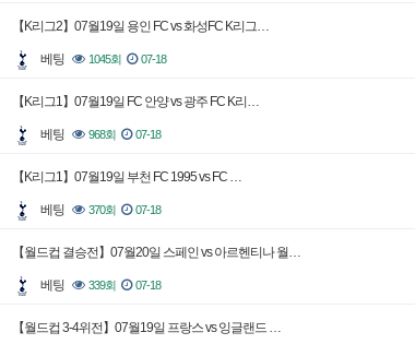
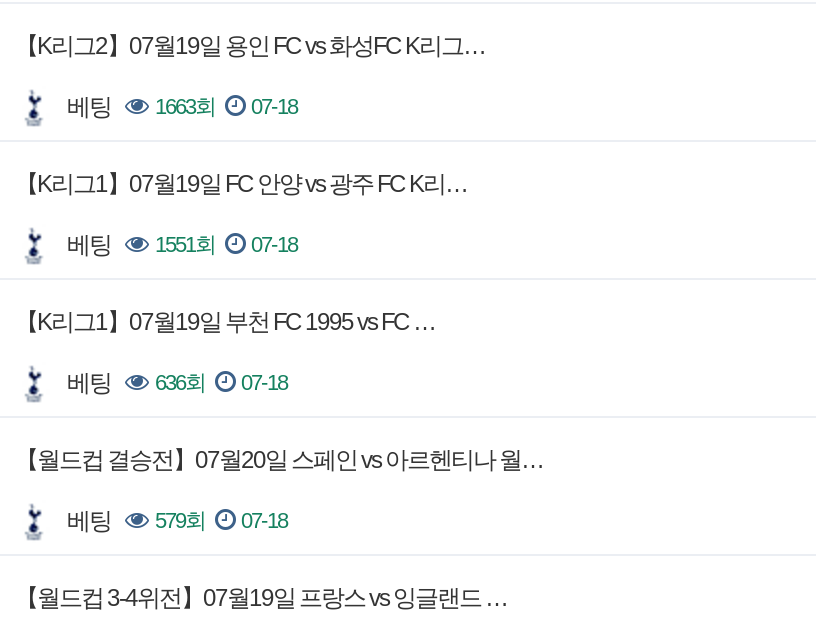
[40,52,166,67] 베팅 1045회 07-18 -> [67,92,297,120] 베팅 1663회 07-18
[40,127,161,142] 베팅 968회 07-18 -> [67,230,297,258] 베팅 1551회 07-18
[40,202,161,218] 베팅 370회 07-18 -> [67,368,287,396] 베팅 636회 07-18
[40,278,161,293] 베팅 339회 07-18 -> [67,506,287,534] 베팅 579회 07-18

